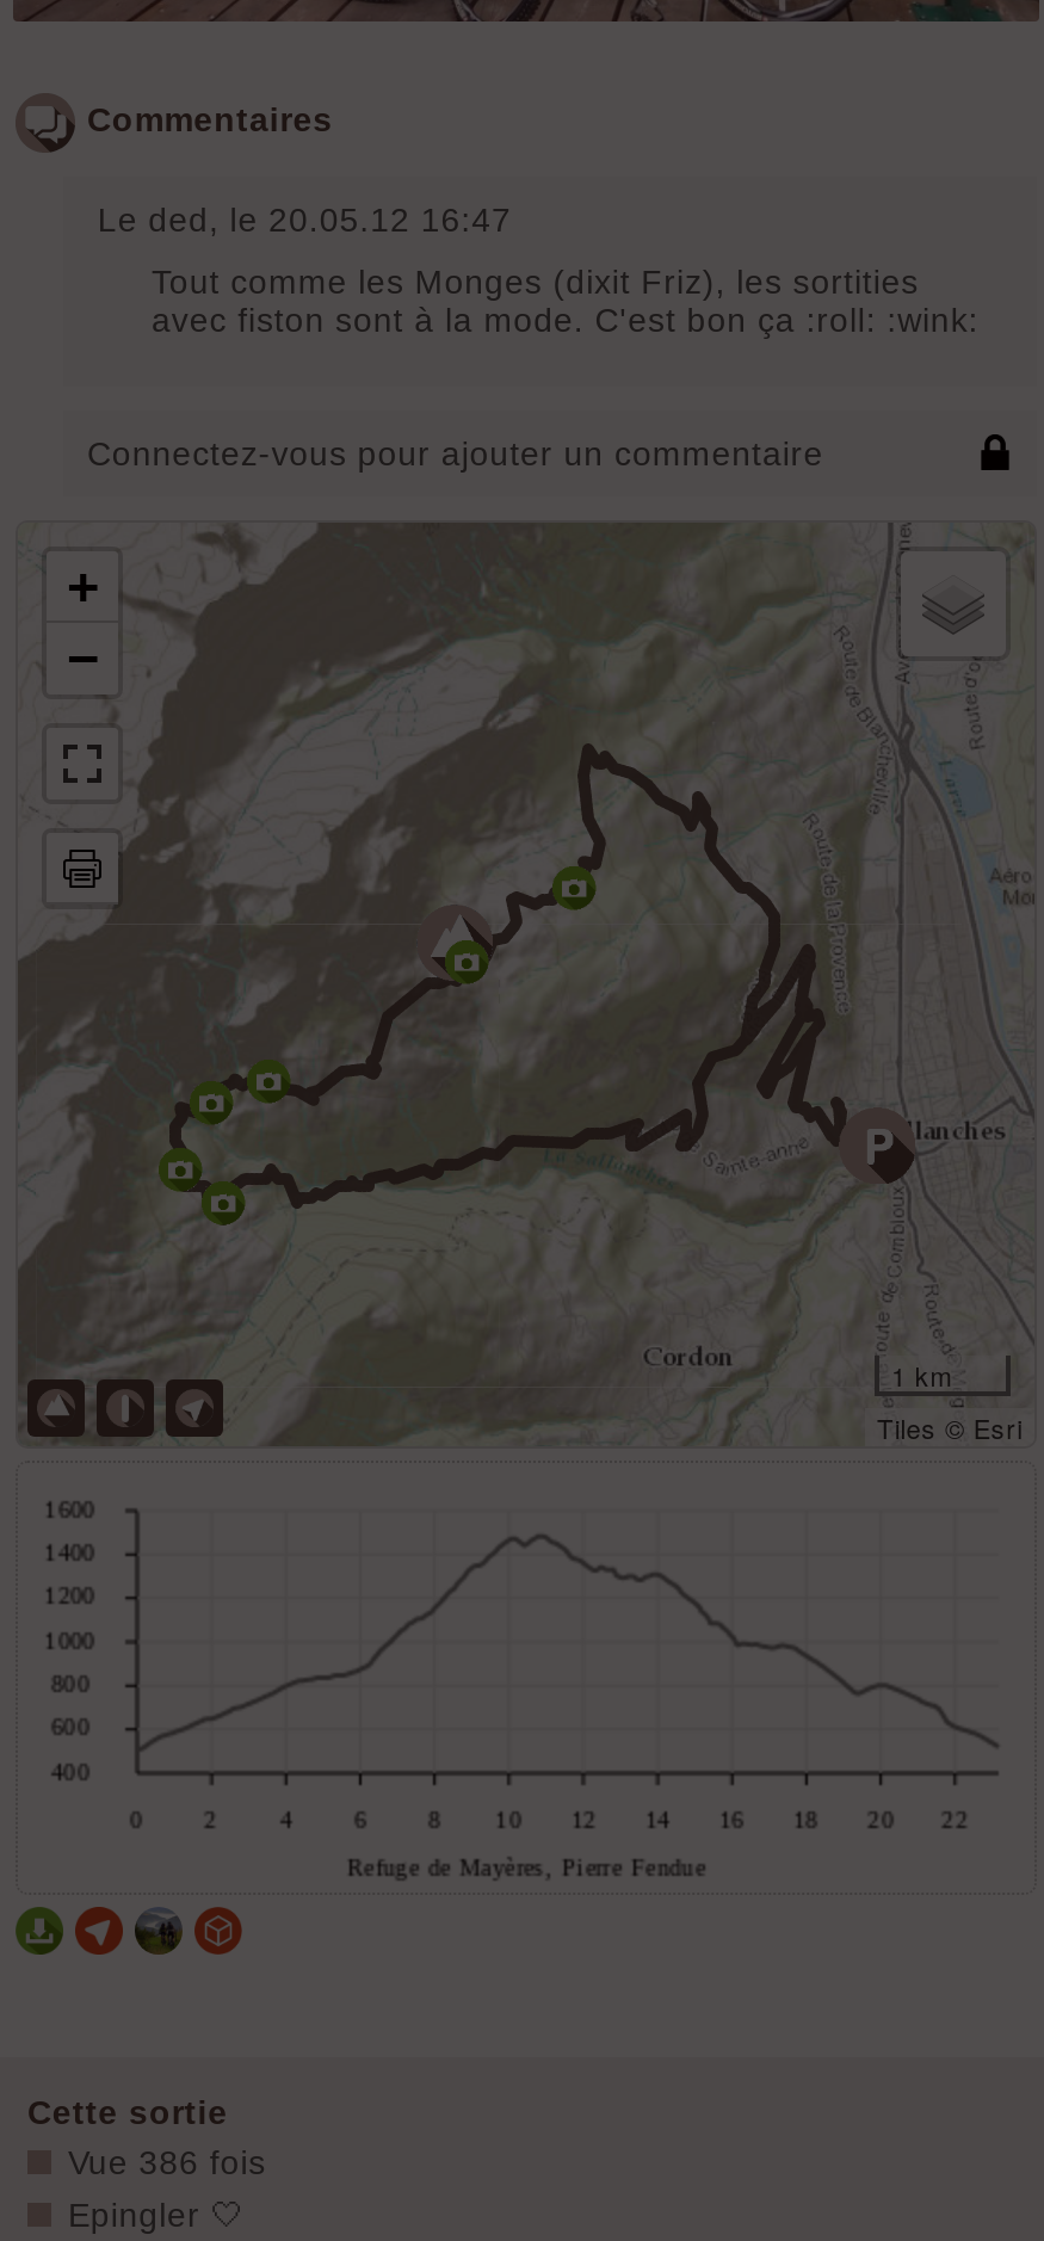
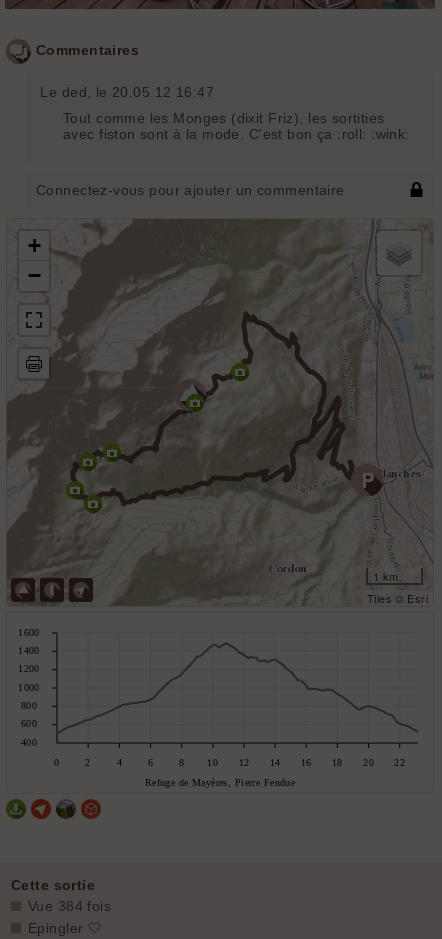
[68,2144,266,2182] Vue 386 fois -> [28,898,111,914] Vue 384 fois

